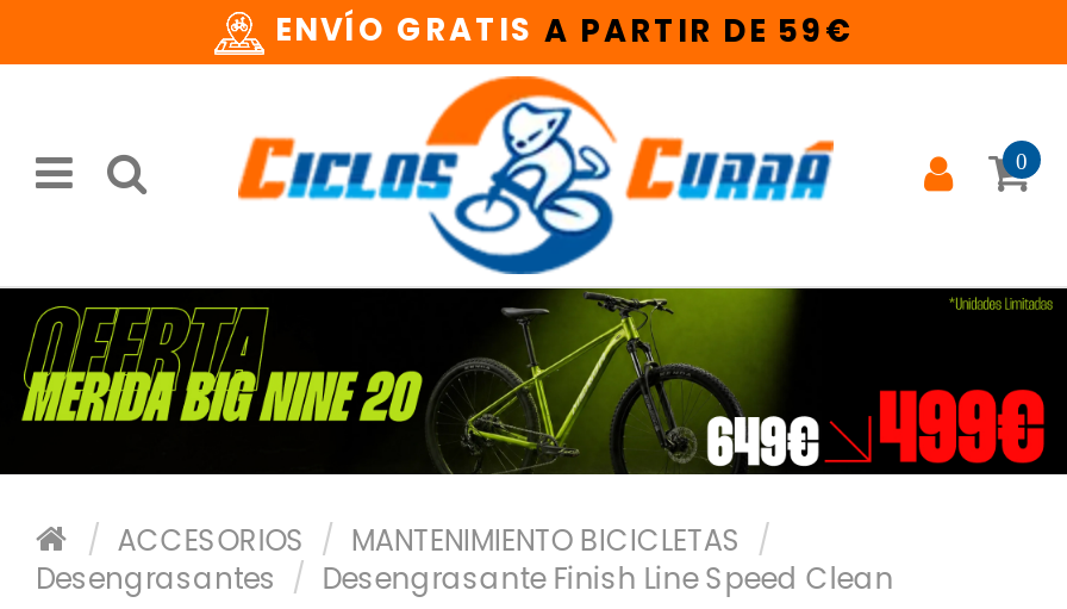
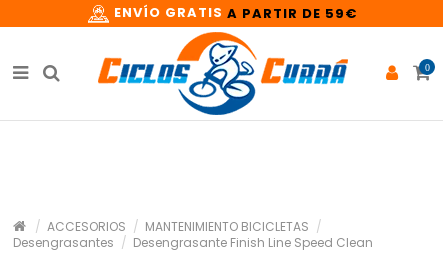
[7,286,1060,477] [image] -> none

